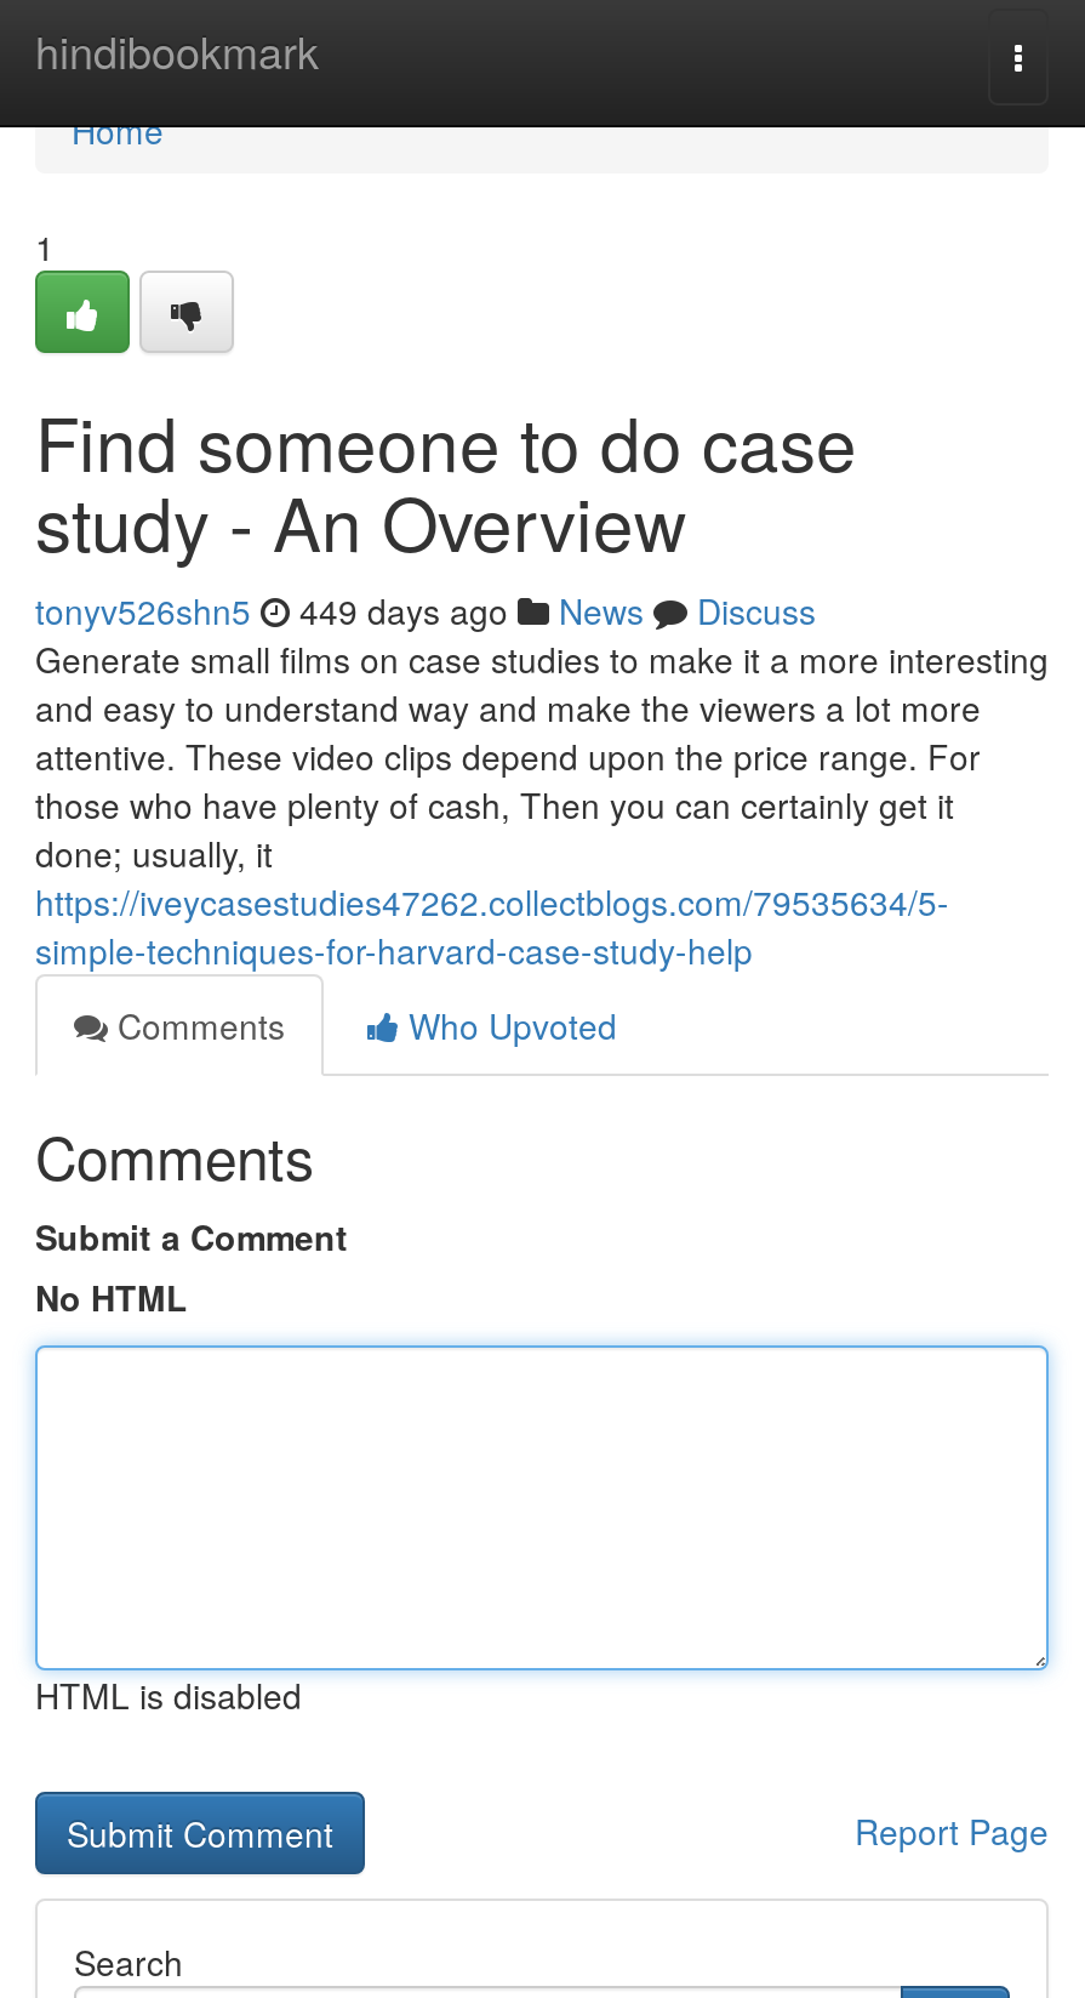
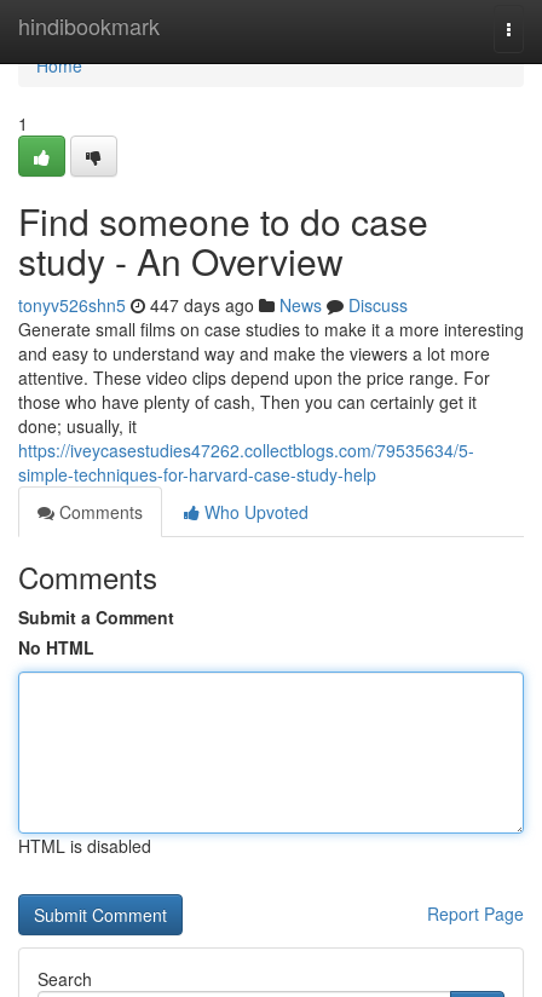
[35,586,816,634] tonyv526shn5 449 days ago News Discuss -> [18,293,408,317] tonyv526shn5 447 days ago News Discuss

